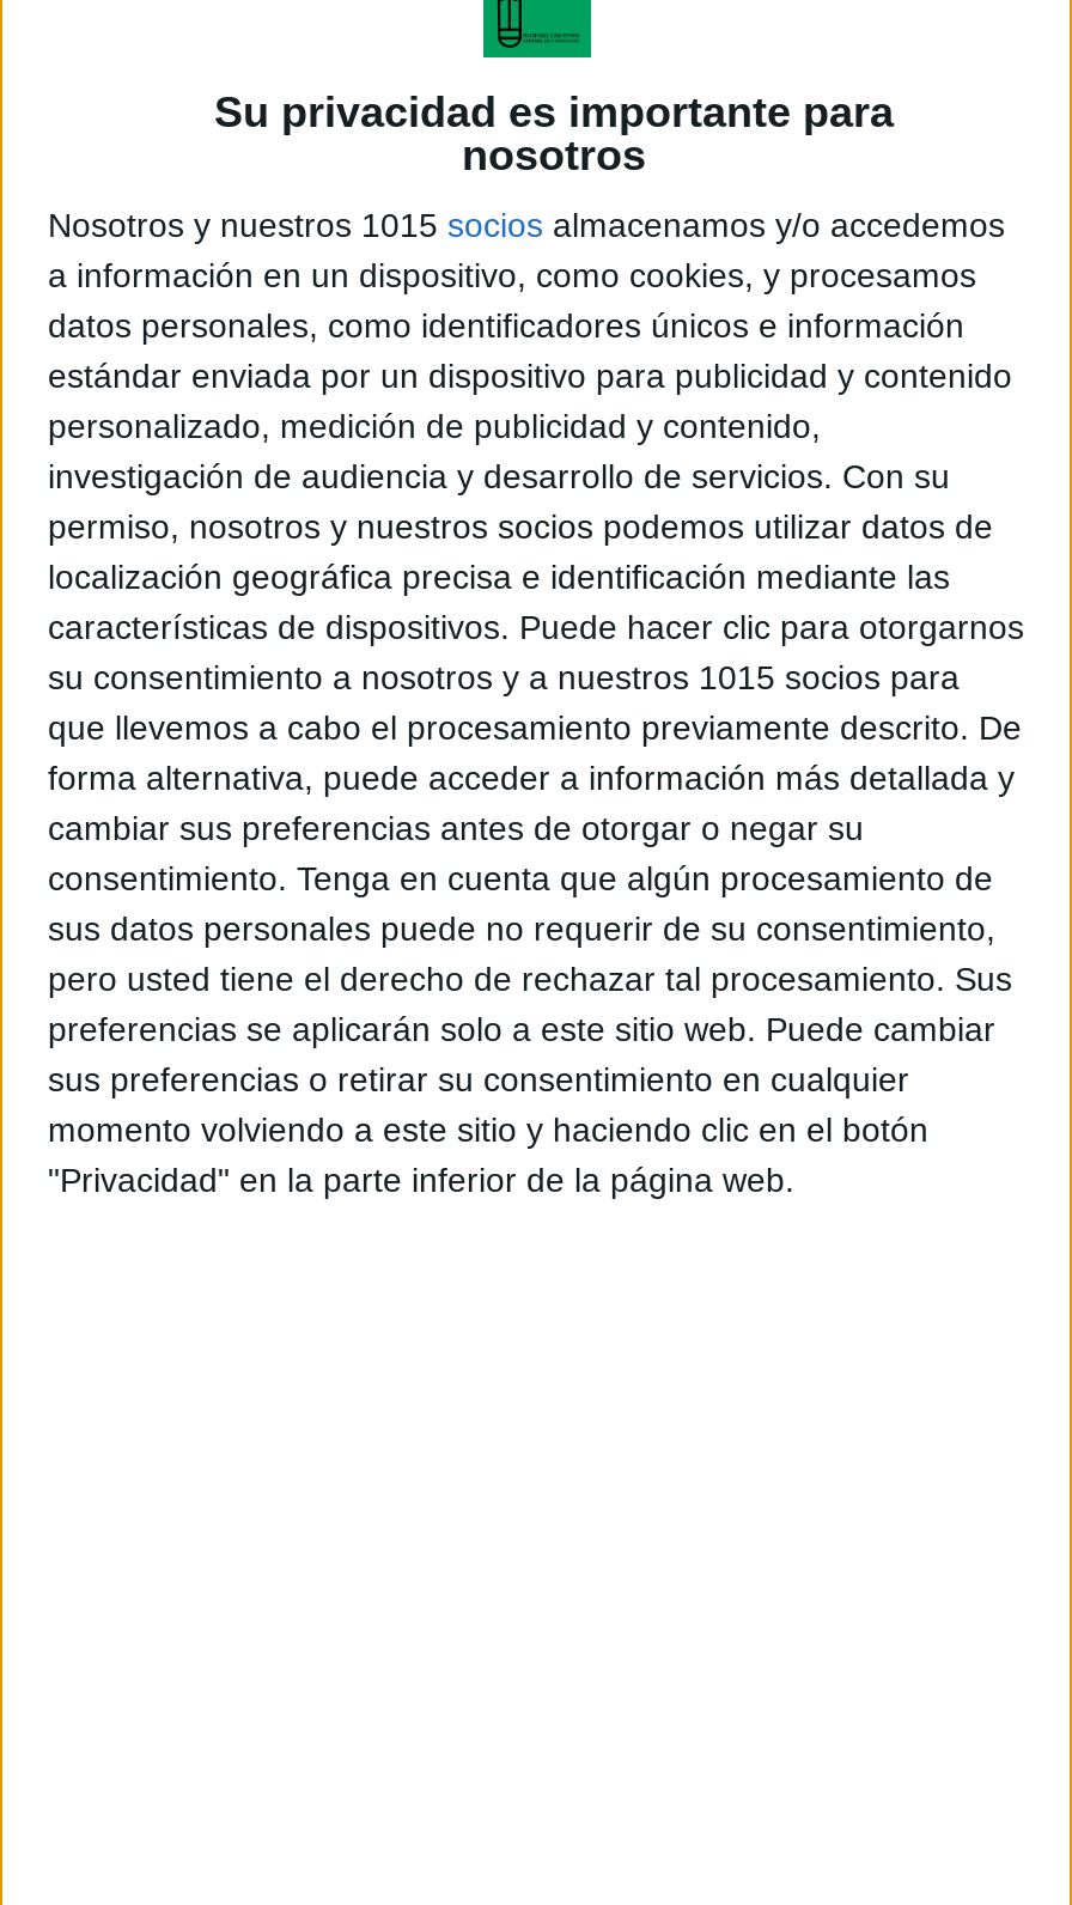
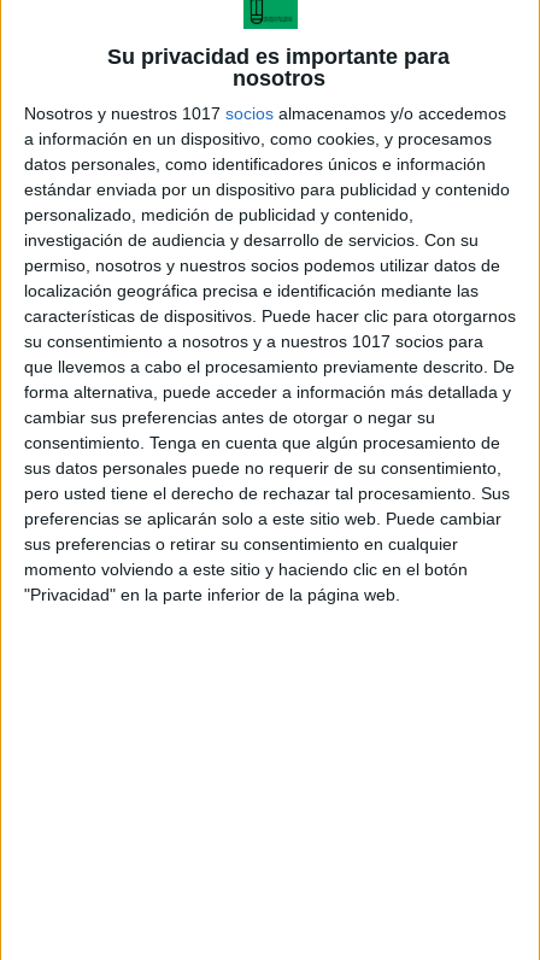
[48,205,1005,243] Nosotros y nuestros 1015 socios almacenamos y/o accedemos -> [24,103,506,123] Nosotros y nuestros 1017 socios almacenamos y/o accedemos
[48,657,960,696] su consentimiento a nosotros y a nuestros 1015 socios para -> [24,331,483,351] su consentimiento a nosotros y a nuestros 1017 socios para

